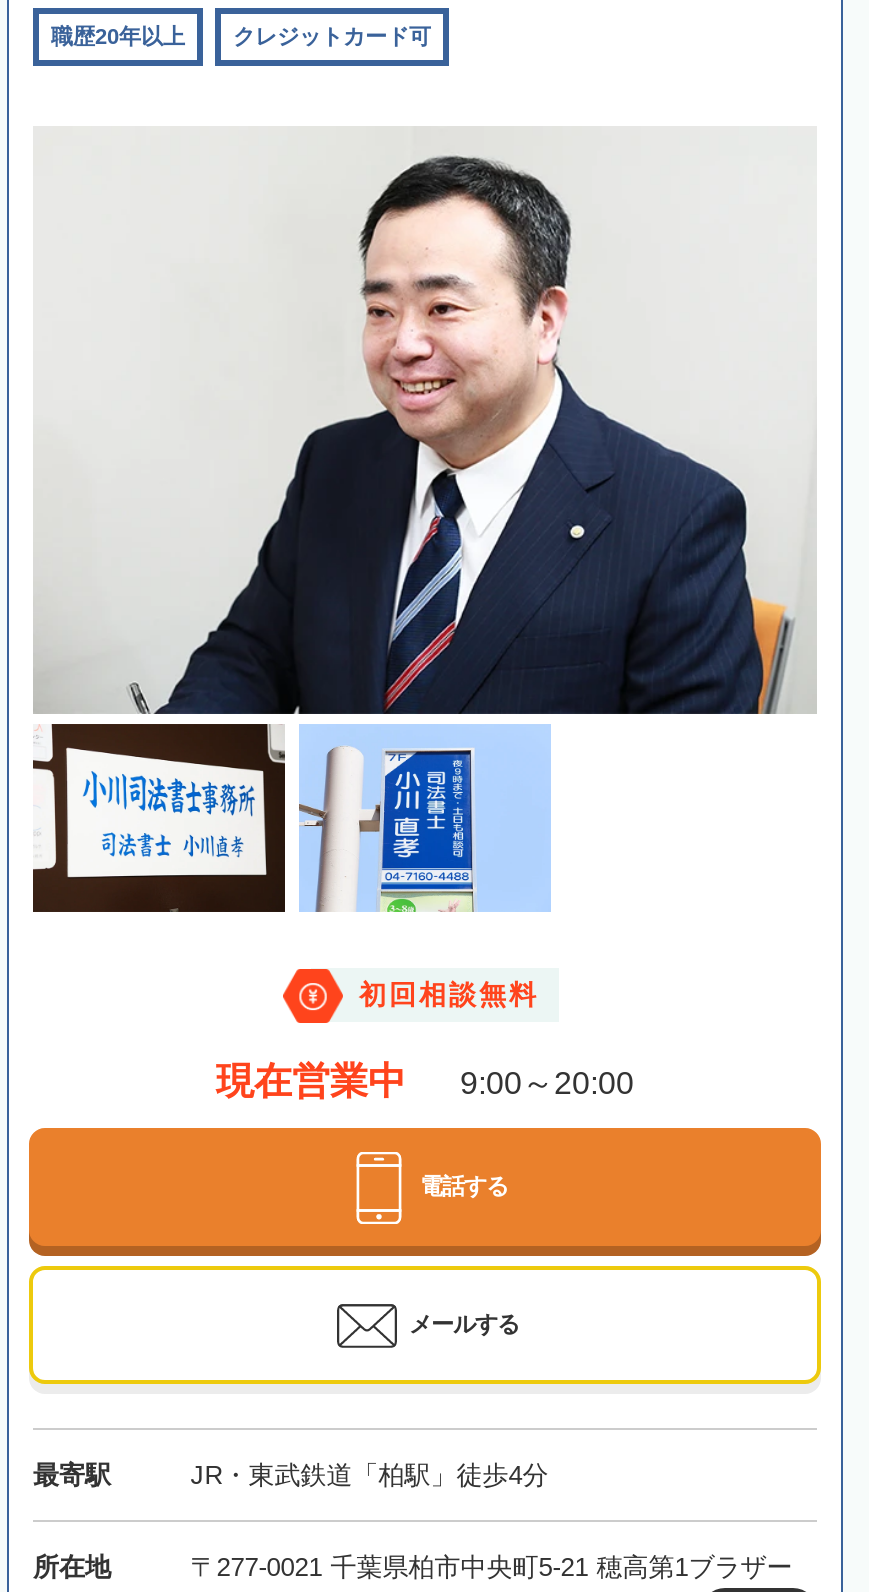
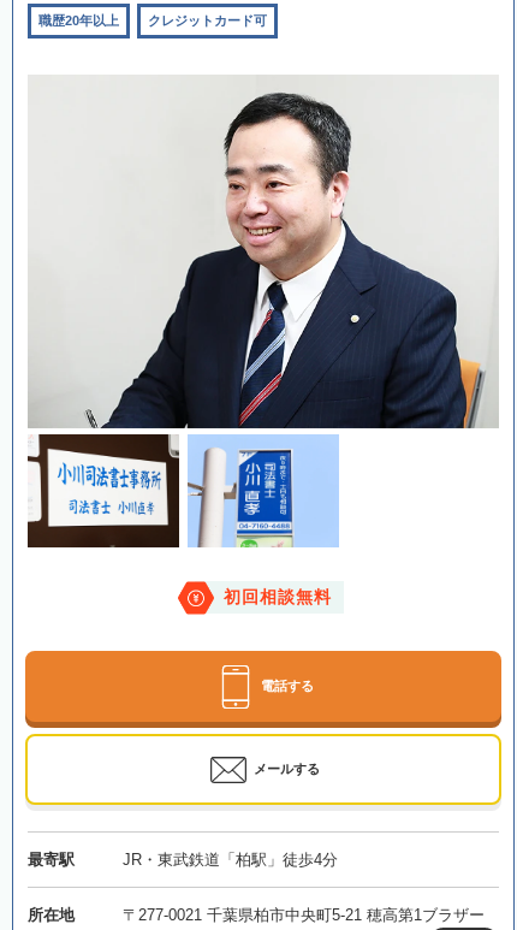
[216,1060,634,1102] 現在営業中 | 9:00～20:00 -> none

